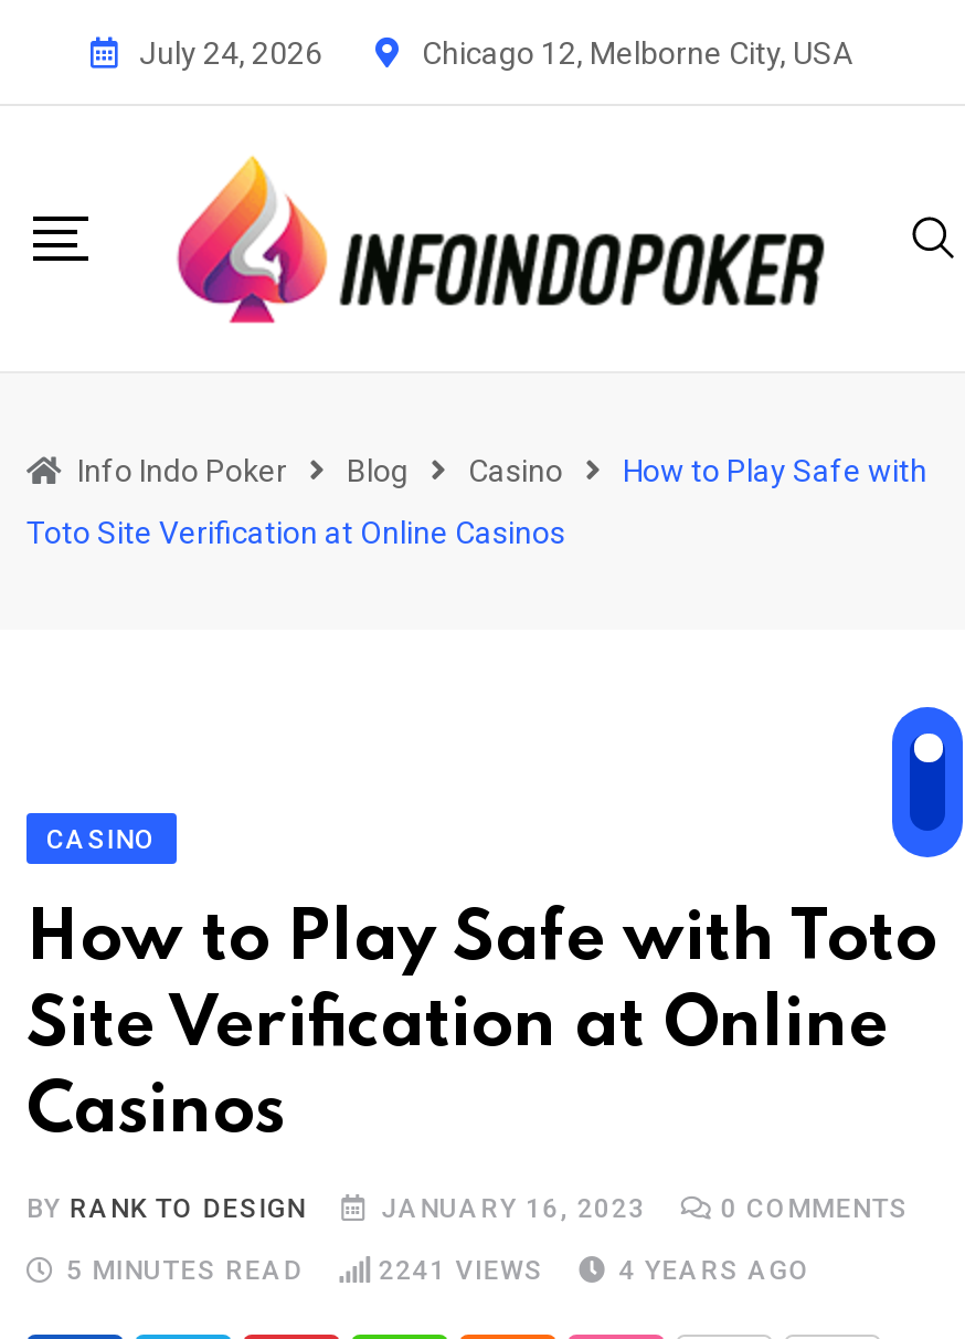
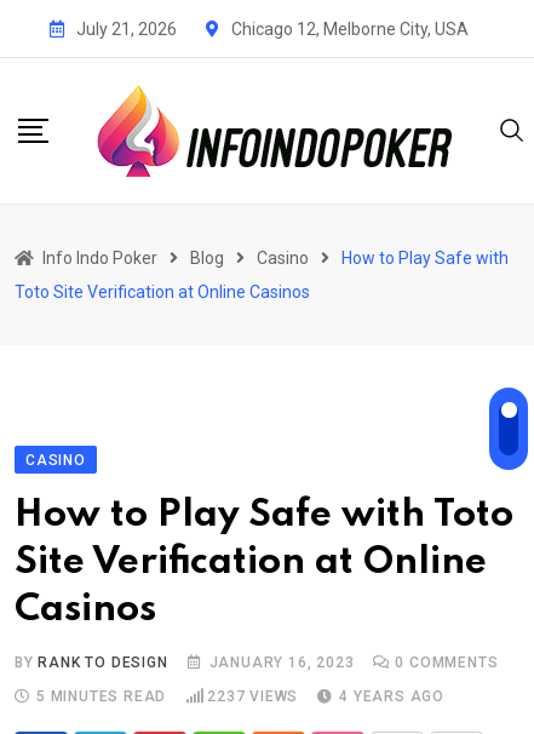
[139,34,322,70] July 24, 2026 -> [76,19,177,38] July 21, 2026
[378,1254,544,1285] 2241 VIEWS -> [207,687,298,704] 2237 VIEWS

